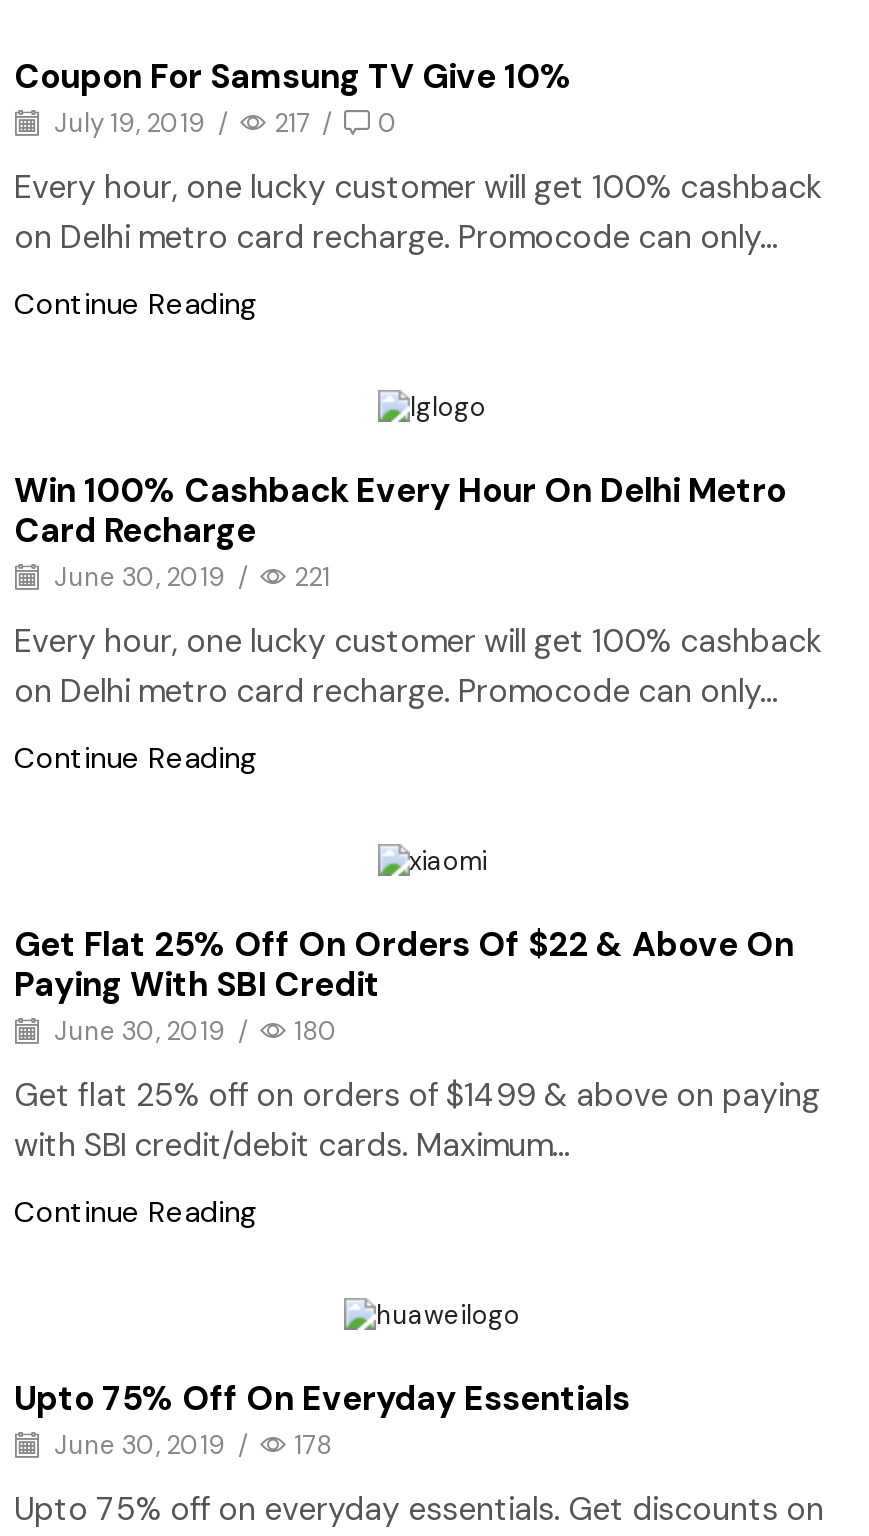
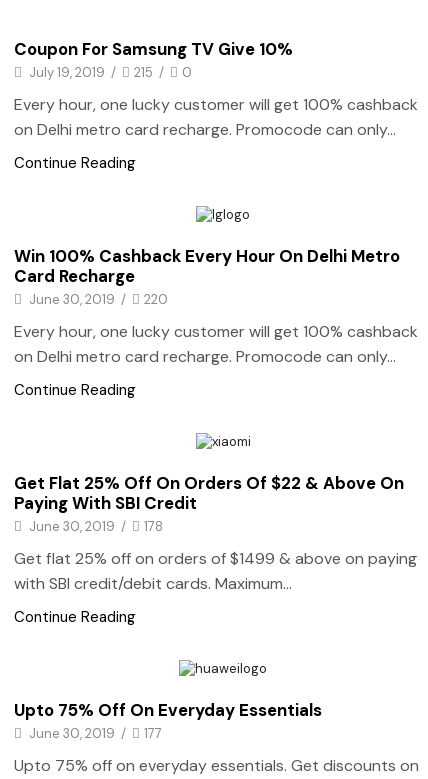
[274,106,332,140] 217 / -> [134,64,164,81] 215 /
[48,560,330,594] June 30, 2019 / 221 -> [26,291,168,308] June 30, 2019 / 220
[48,1014,338,1048] June 30, 2019 / 180 -> [26,518,163,535] June 30, 2019 / 178
[48,1428,332,1462] June 30, 2019 / 178 -> [26,725,162,742] June 30, 2019 / 177

